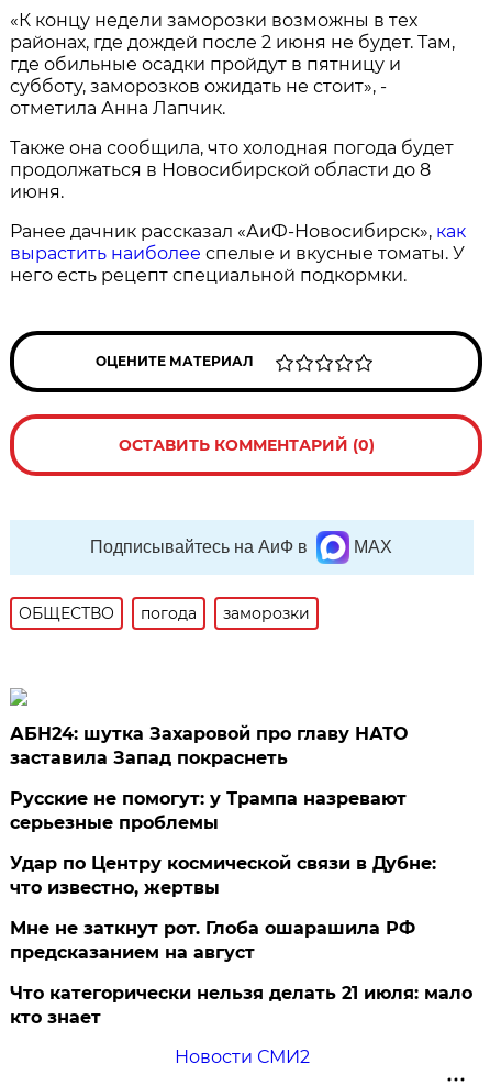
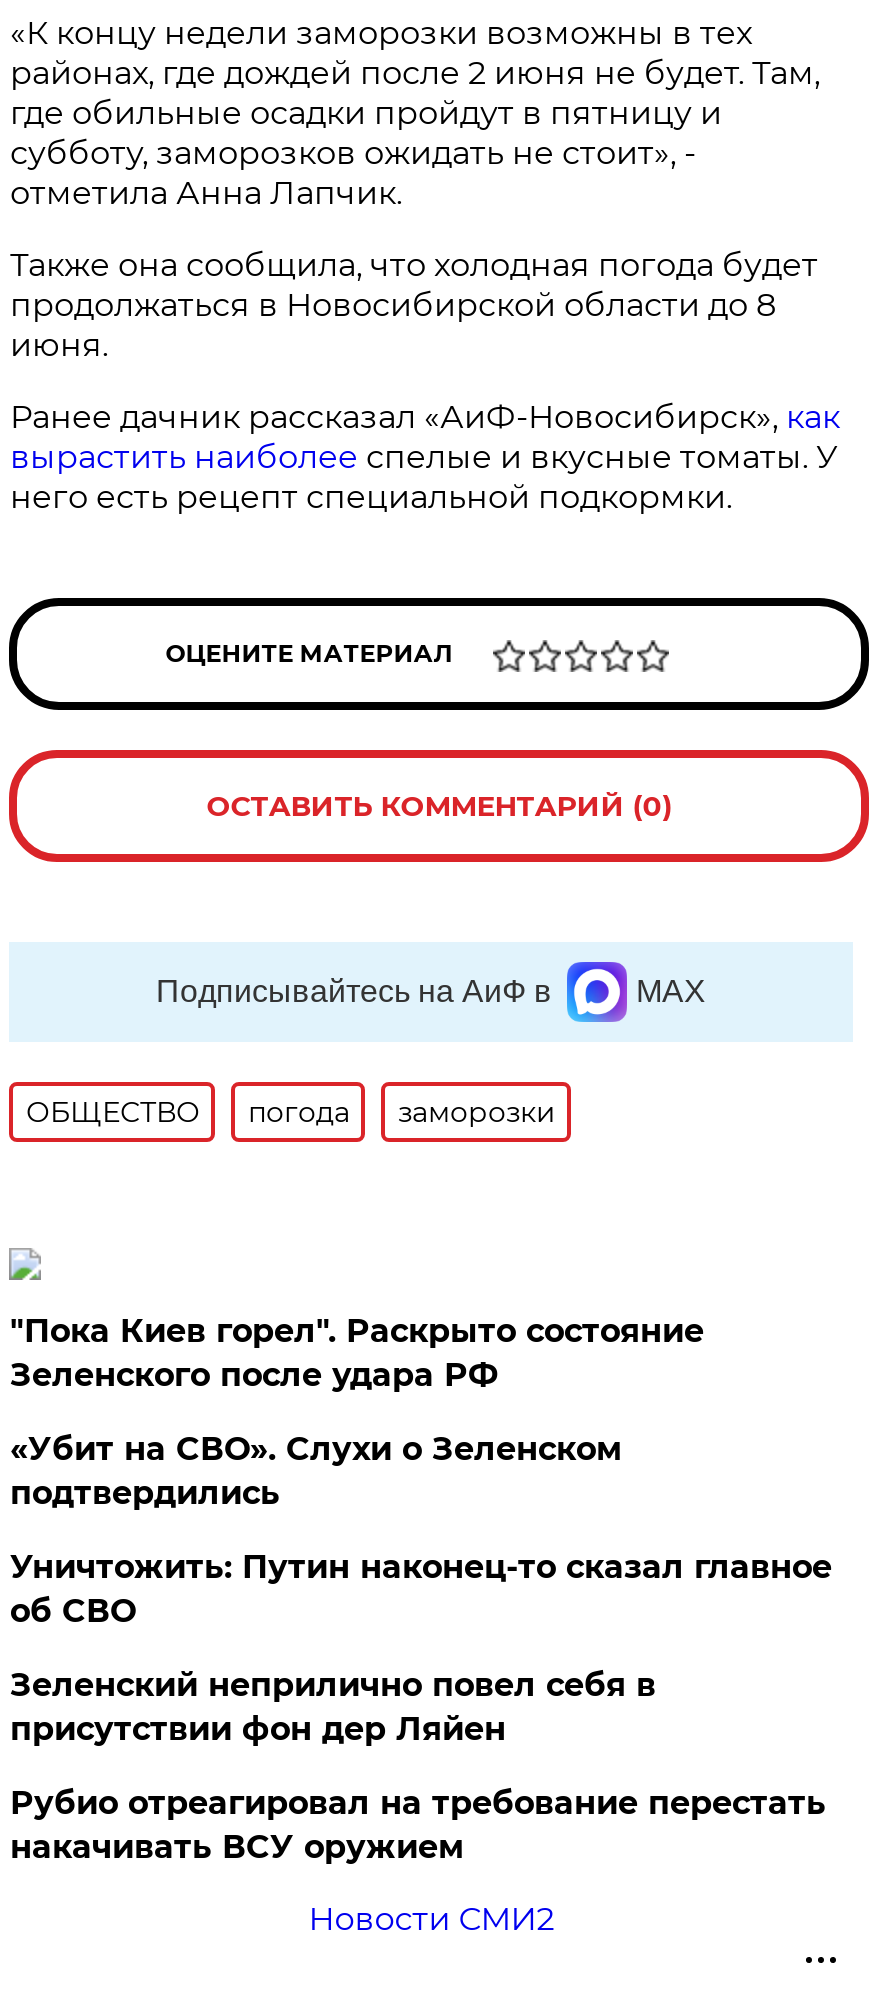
[10,723,408,768] АБН24: шутка Захаровой про главу НАТО | заставила Запад покраснеть -> [10,1312,704,1394] "Пока Киев горел". Раскрыто состояние | Зеленского после удара РФ
[10,788,407,833] Русские не помогут: у Трампа назревают | серьезные проблемы -> [10,1430,622,1512] «Убит на СВО». Слухи о Зеленском | подтвердились
[10,853,437,898] Удар по Центру космической связи в Дубне: | что известно, жертвы -> [10,1548,832,1630] Уничтожить: Путин наконец-то сказал главное | об СВО
[10,918,416,963] Мне не заткнут рот. Глоба ошарашила РФ | предсказанием на август -> [10,1666,656,1748] Зеленский неприлично повел cебя в | присутствии фон дер Ляйен
[10,983,473,1028] Что категорически нельзя делать 21 июля: мало | кто знает -> [10,1784,826,1866] Рубио отреагировал на требование перестать | накачивать ВСУ оружием

